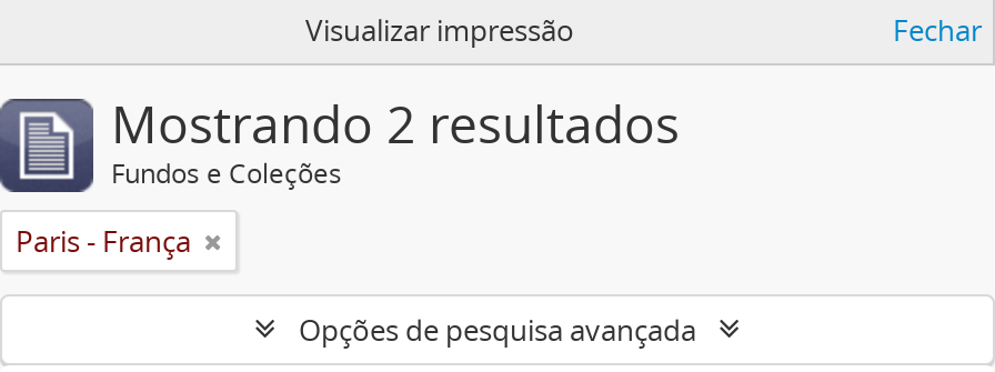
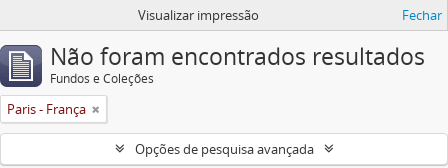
[111,90,680,159] Mostrando 2 resultados -> [50,41,425,72] Não foram encontrados resultados

